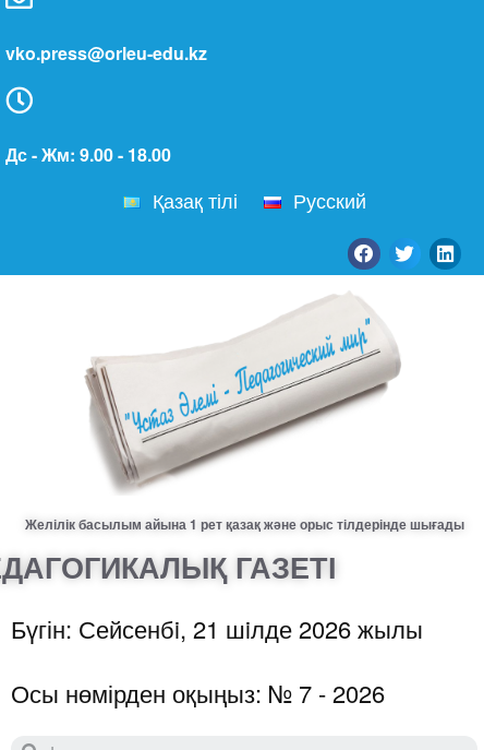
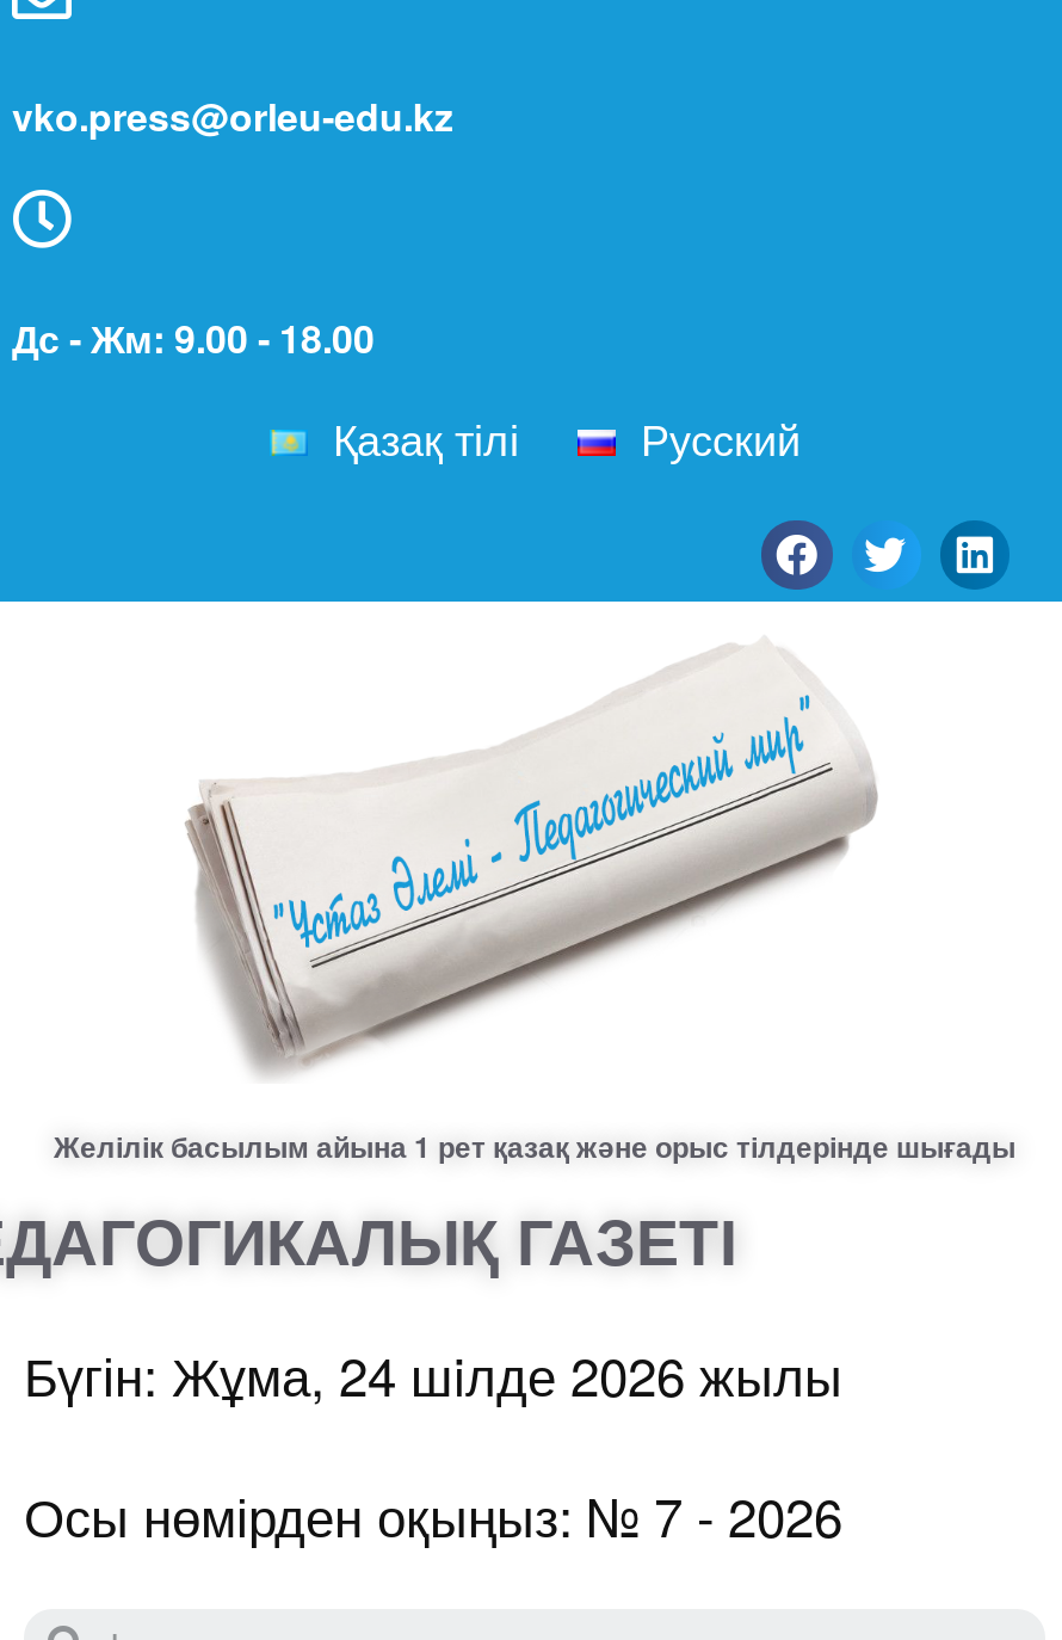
[11,611,423,645] Бүгін: Сейсенбi, 21 шiлде 2026 жылы -> [24,1336,842,1410] Бүгін: Жұма, 24 шiлде 2026 жылы

